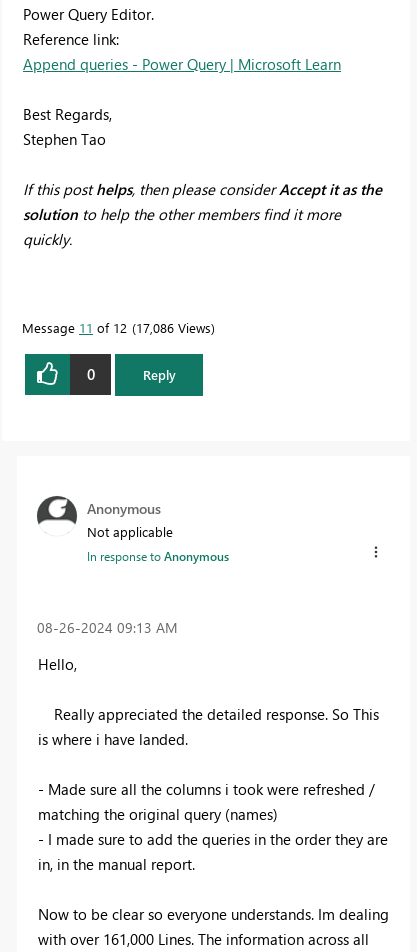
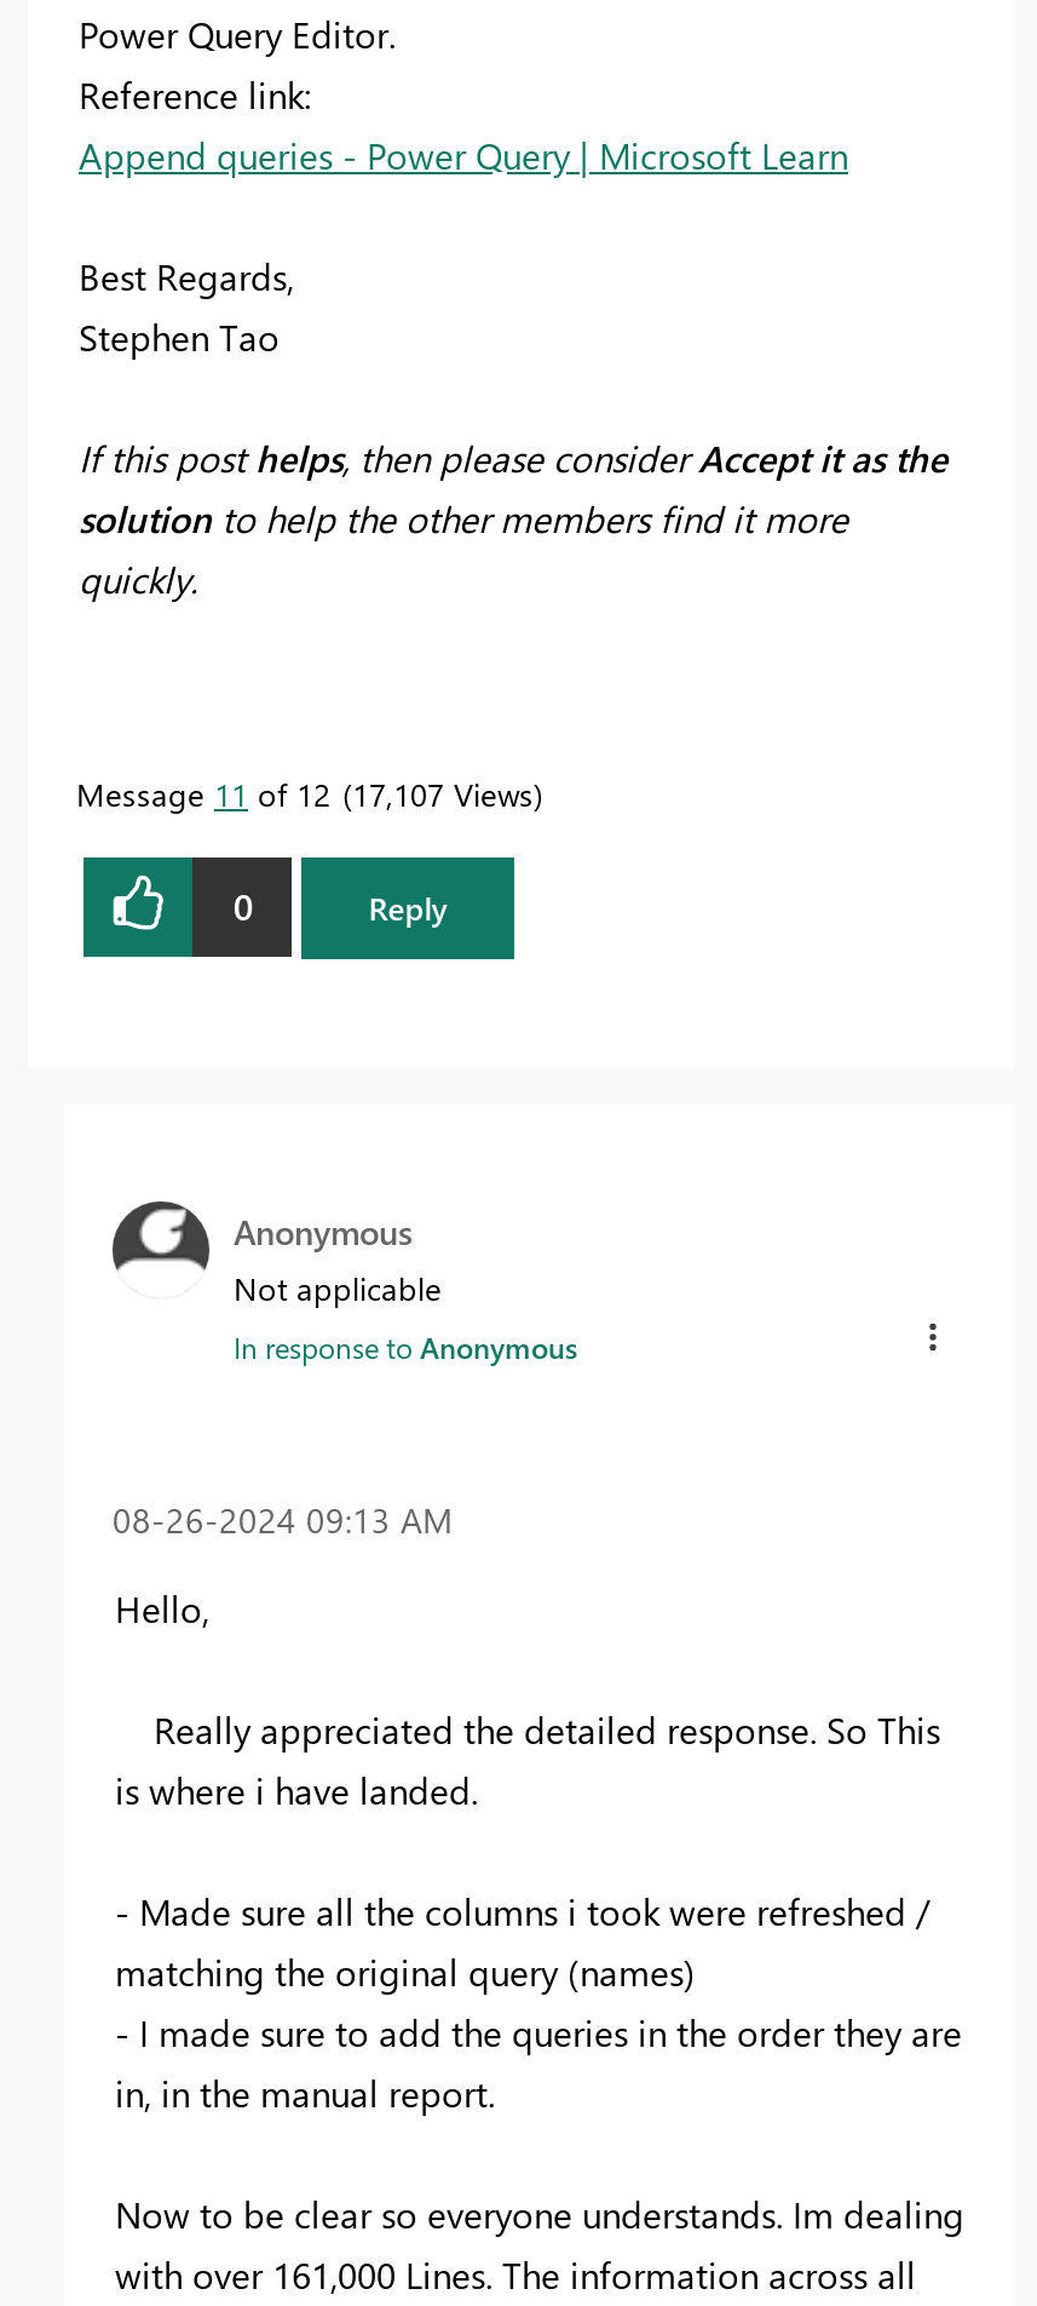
[22,318,211,335] Message 11 of 12 17,086 Views -> [76,771,534,813] Message 11 of 12 17,107 Views

